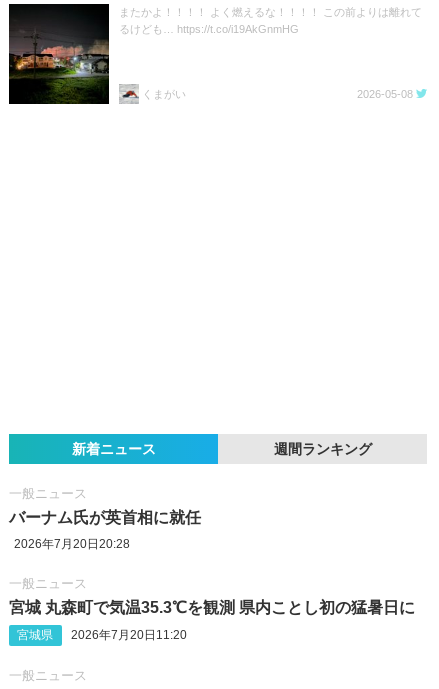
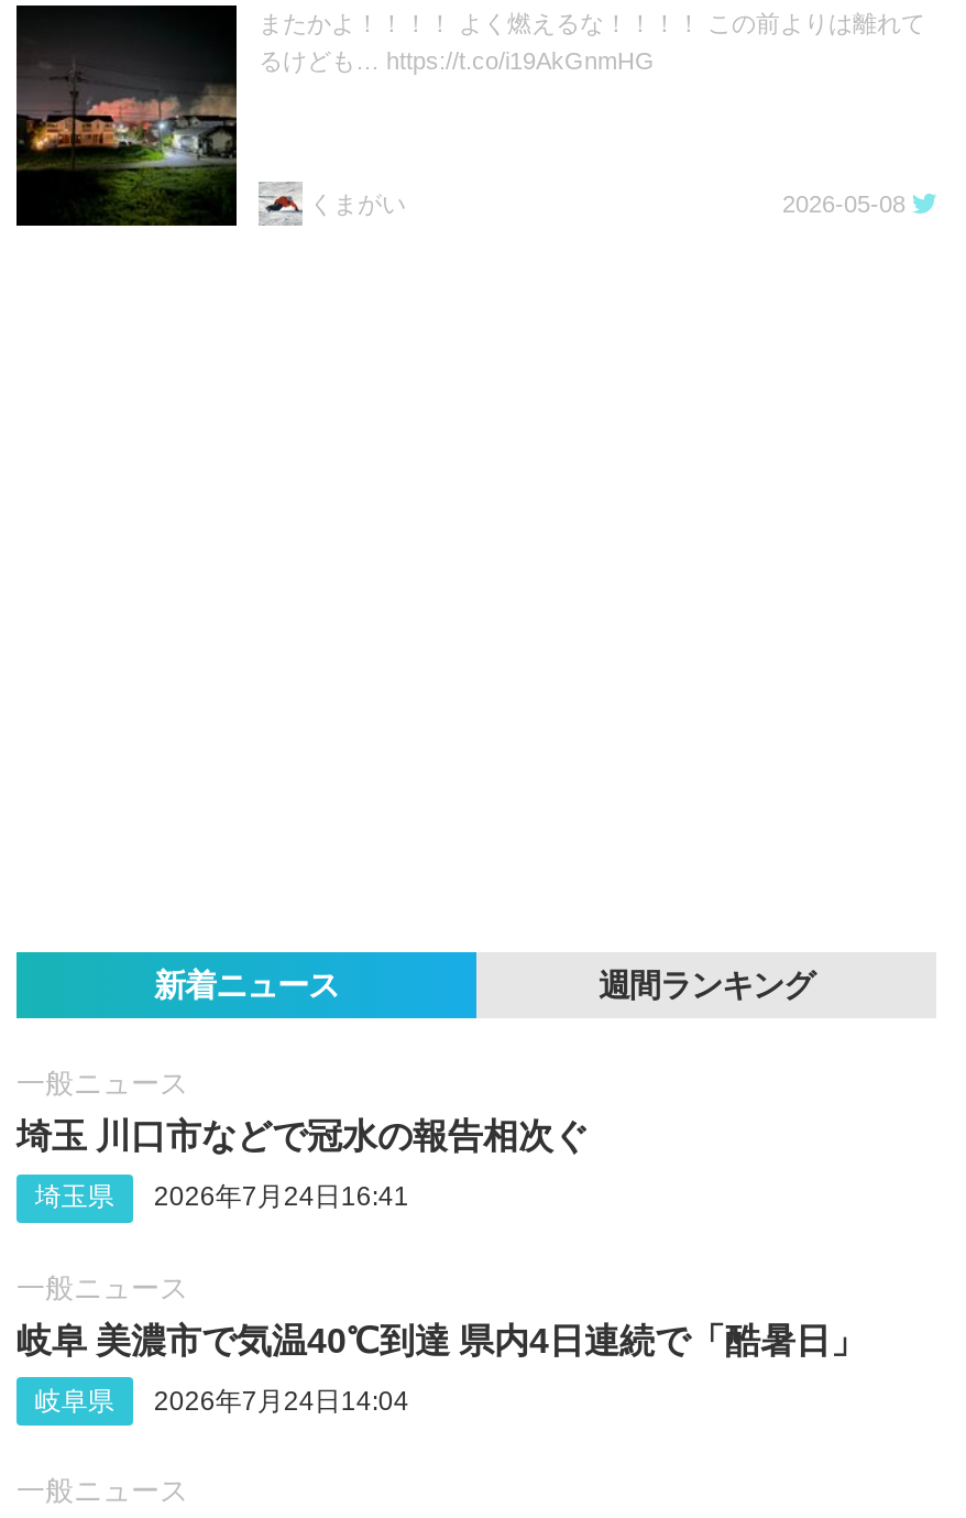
[9,509,201,526] バーナム氏が英首相に就任 -> [17,1118,589,1156] 埼玉 川口市などで冠水の報告相次ぐ
[14,537,130,551] 2026年7月20日20:28 -> [35,1182,409,1213] 埼玉県 | 2026年7月24日16:41
[9,599,415,616] 宮城 丸森町で気温35.3℃を観測 県内ことし初の猛暑日に -> [17,1321,866,1359] 岐阜 美濃市で気温40℃到達 県内4日連続で「酷暑日」
[17,628,53,642] 宮城県 -> [35,1385,114,1416] 岐阜県
[71,628,187,642] 2026年7月20日11:20 -> [154,1385,409,1416] 2026年7月24日14:04

